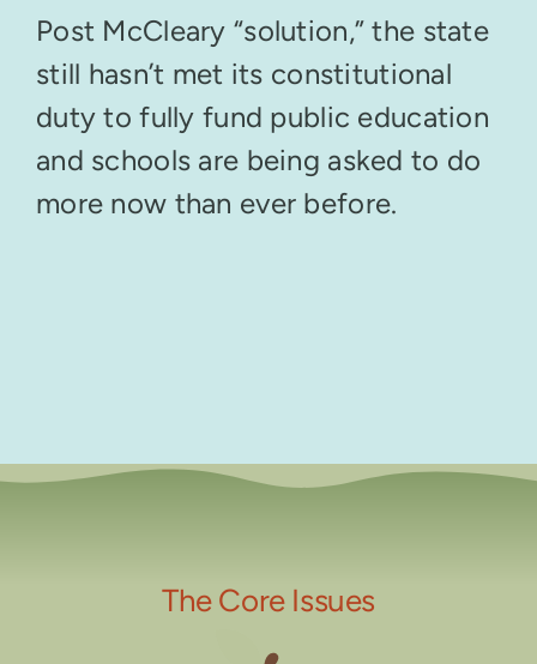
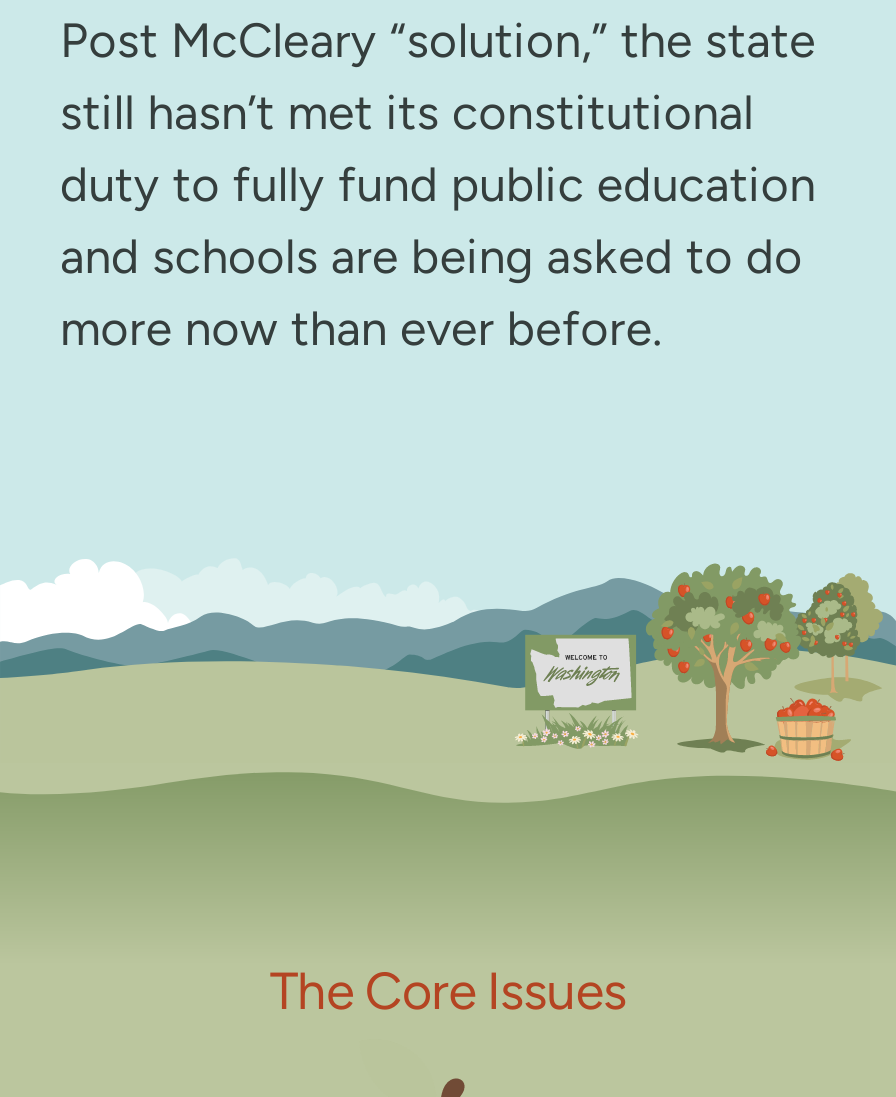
none -> [6,559,890,763] [image]

